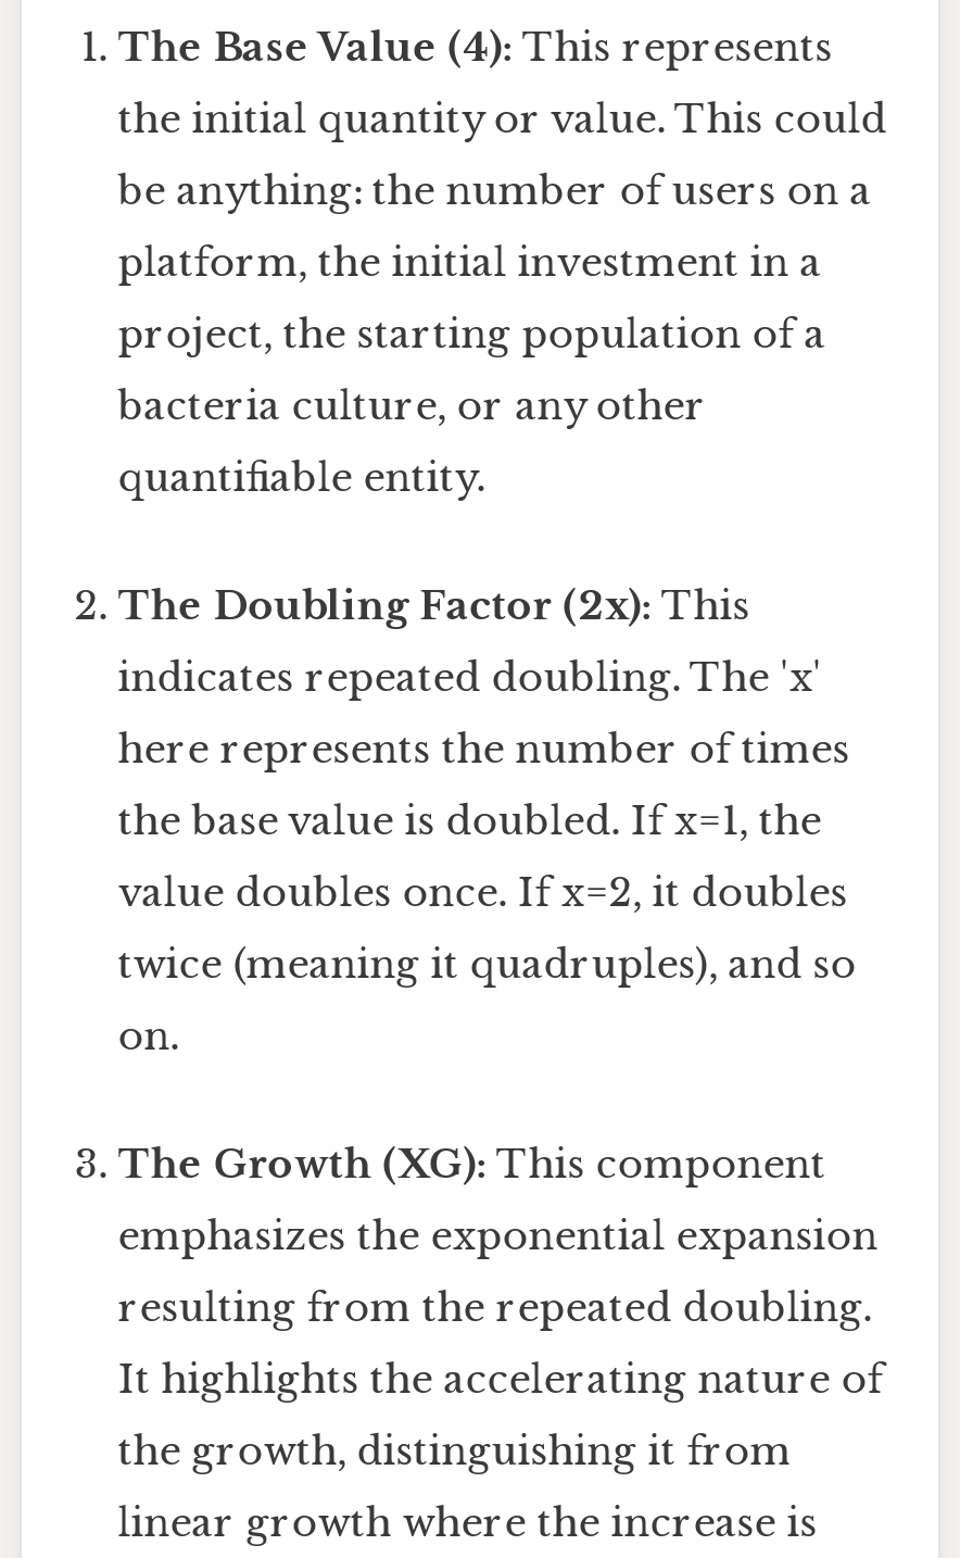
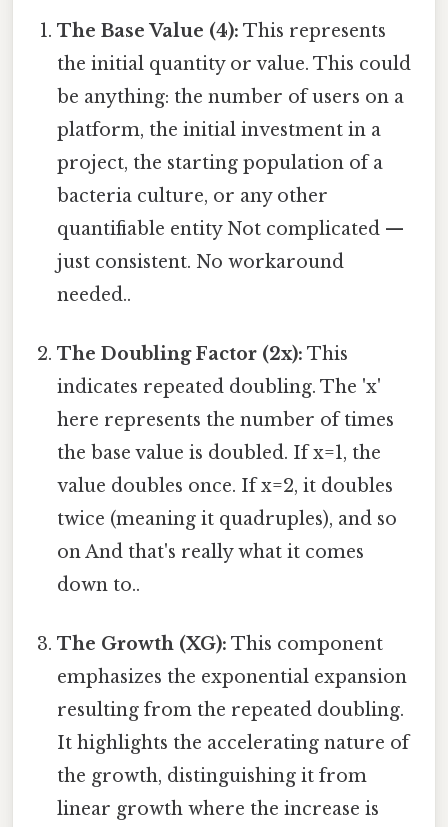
[118,453,485,501] quantifiable entity. -> [57,218,404,306] quantifiable entity Not complicated — | just consistent. No workaround | needed..
[118,1012,179,1060] on. -> [57,541,364,596] on And that's really what it comes | down to..

